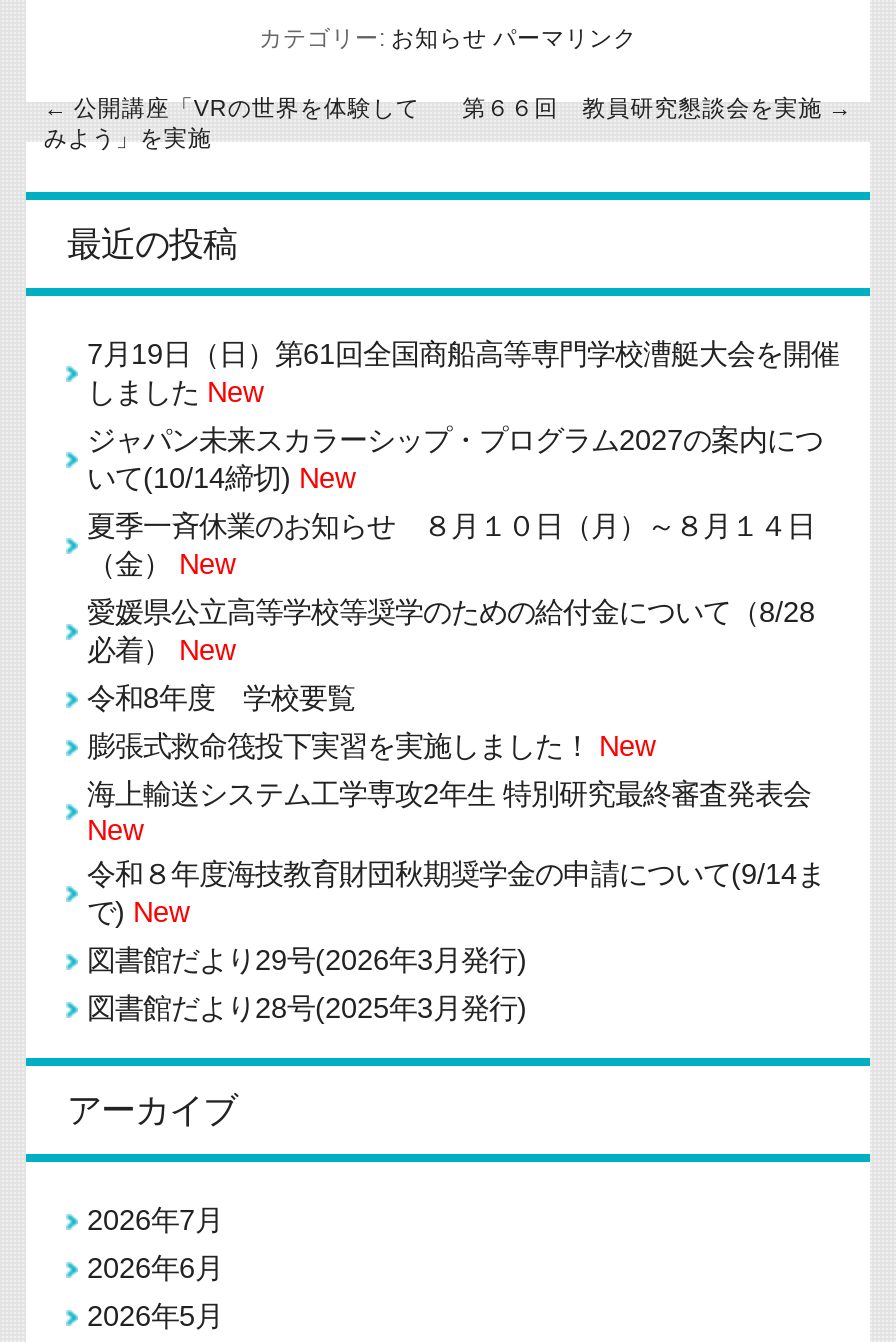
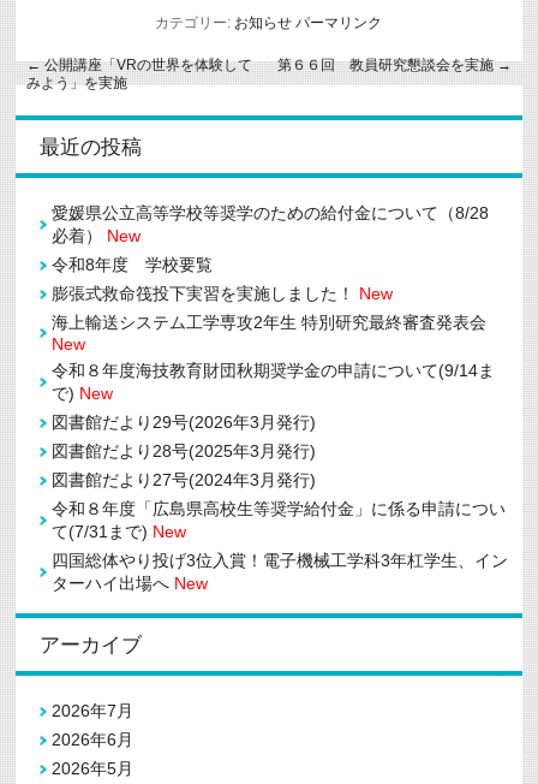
[87,338,839,580] 7月19日（日）第61回全国商船高等専門学校漕艇大会を開催 | しましたNew | ジャパン未来スカラーシップ・プログラム2027の案内につ | いて(10/14締切) New | 夏季一斉休業のお知らせ ８月１０日（月）～８月１４日 | （金）New -> none
moved [87,596,825,1024] -> [52,203,495,461]: 愛媛県公立高等学校等奨学のための給付金について（8/28 | 必着）New | 令和8年度 学校要覧 | ... | 図書館だより29号(2026年3月発行) | 図書館だより28号(2025年3月発行)
none -> [52,470,508,593] 図書館だより27号(2024年3月発行) | 令和８年度「広島県高校生等奨学給付金」に係る申請につい | て(7/31まで) New | 四国総体やり投げ3位入賞！電子機械工学科3年杠学生、イン | ターハイ出場へNew

